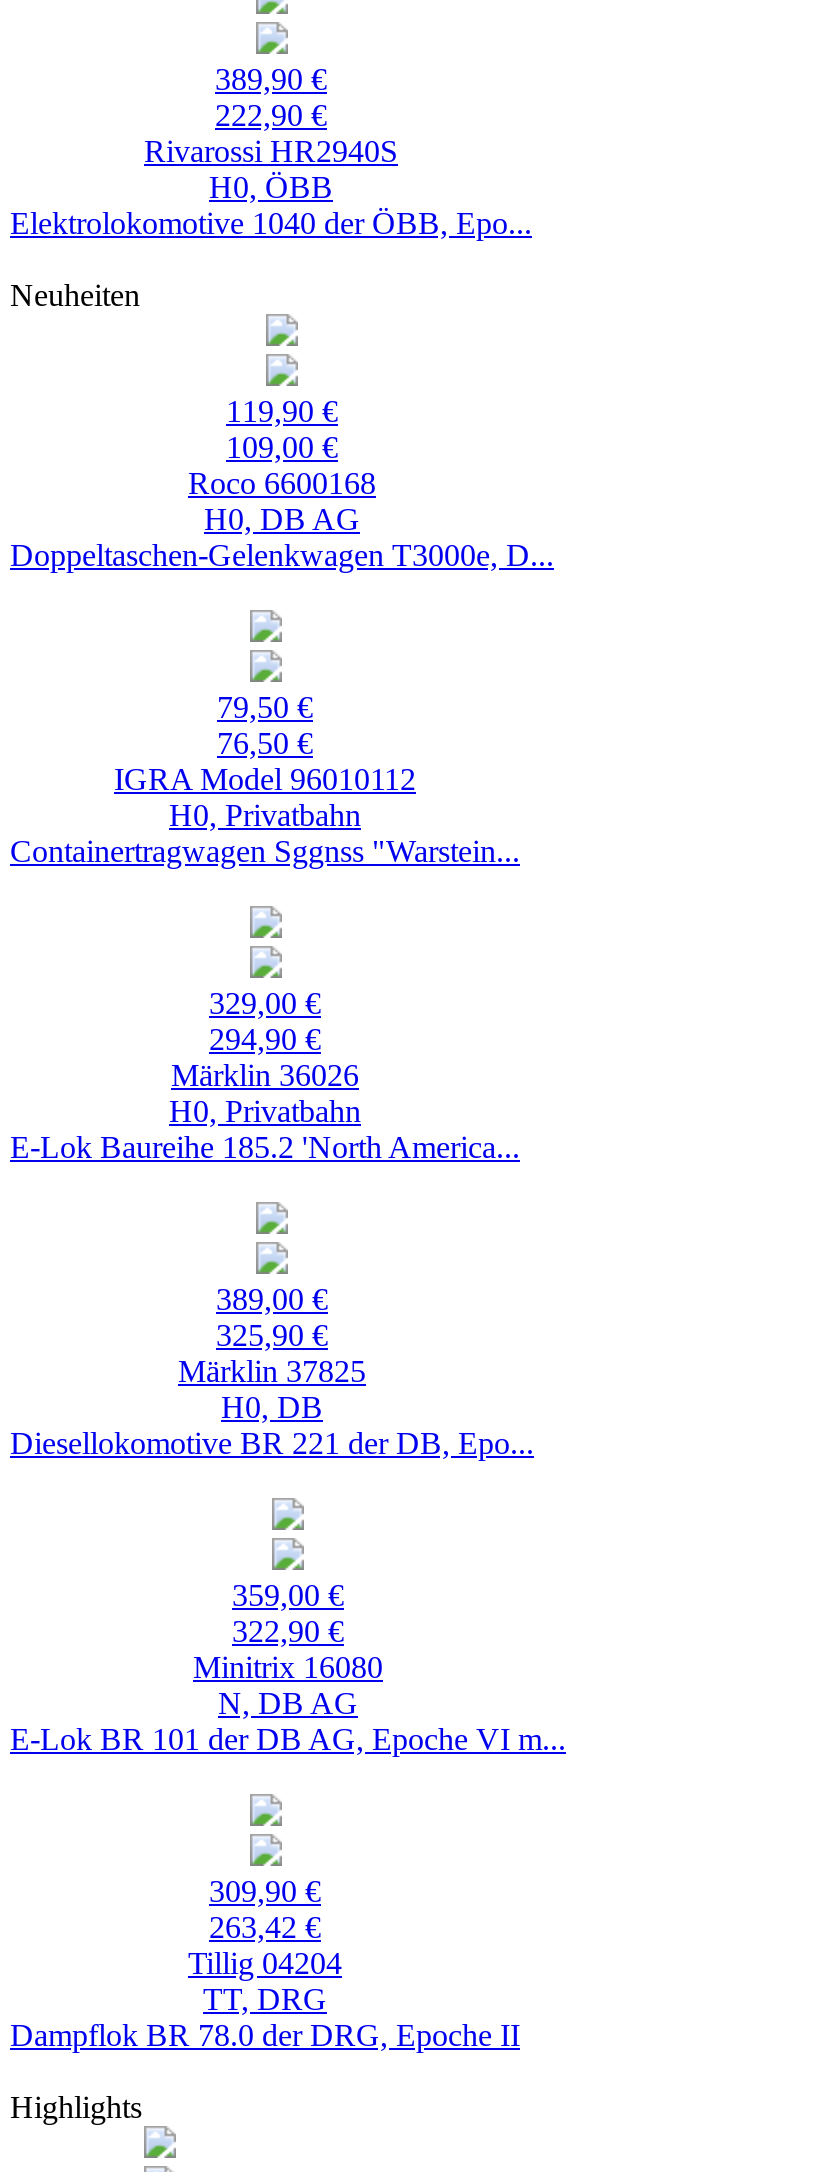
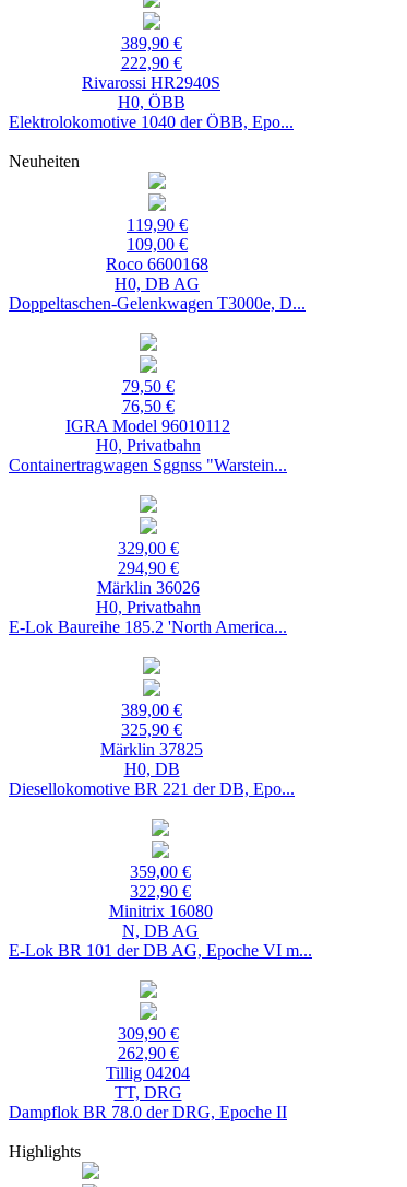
[209,1910,321,1944] 263,42 € -> [117,1044,178,1062] 262,90 €

